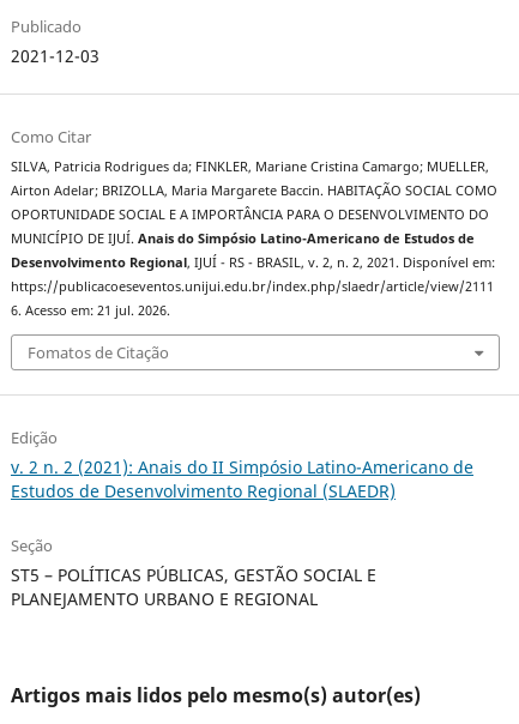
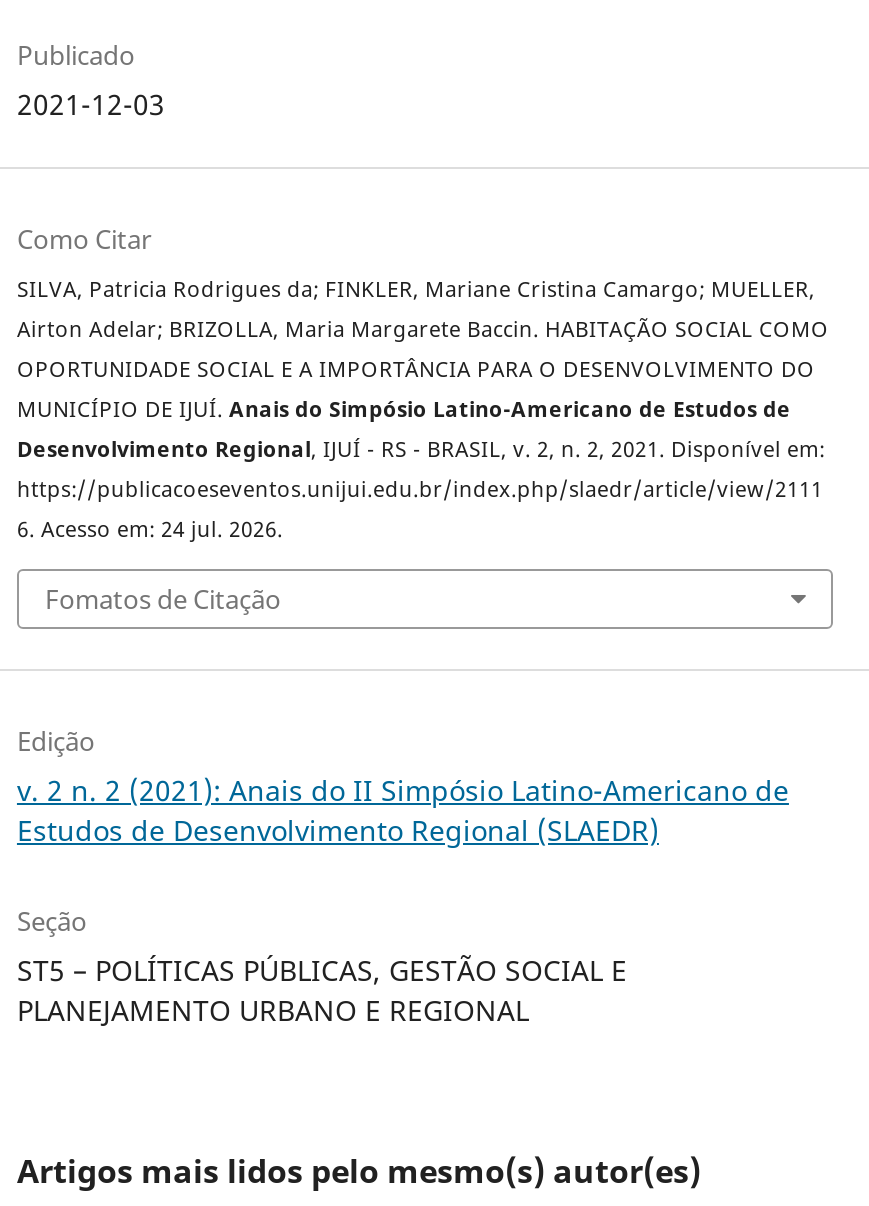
[11,301,170,318] 6. Acesso em: 21 jul. 2026. -> [17,514,283,542] 6. Acesso em: 24 jul. 2026.

